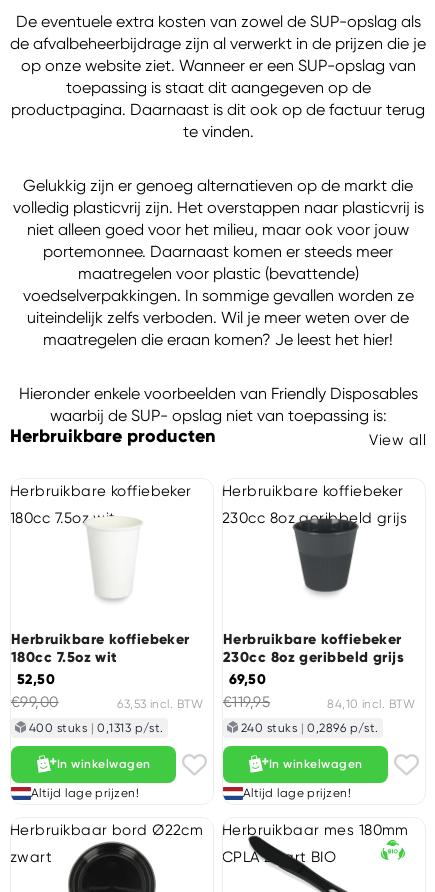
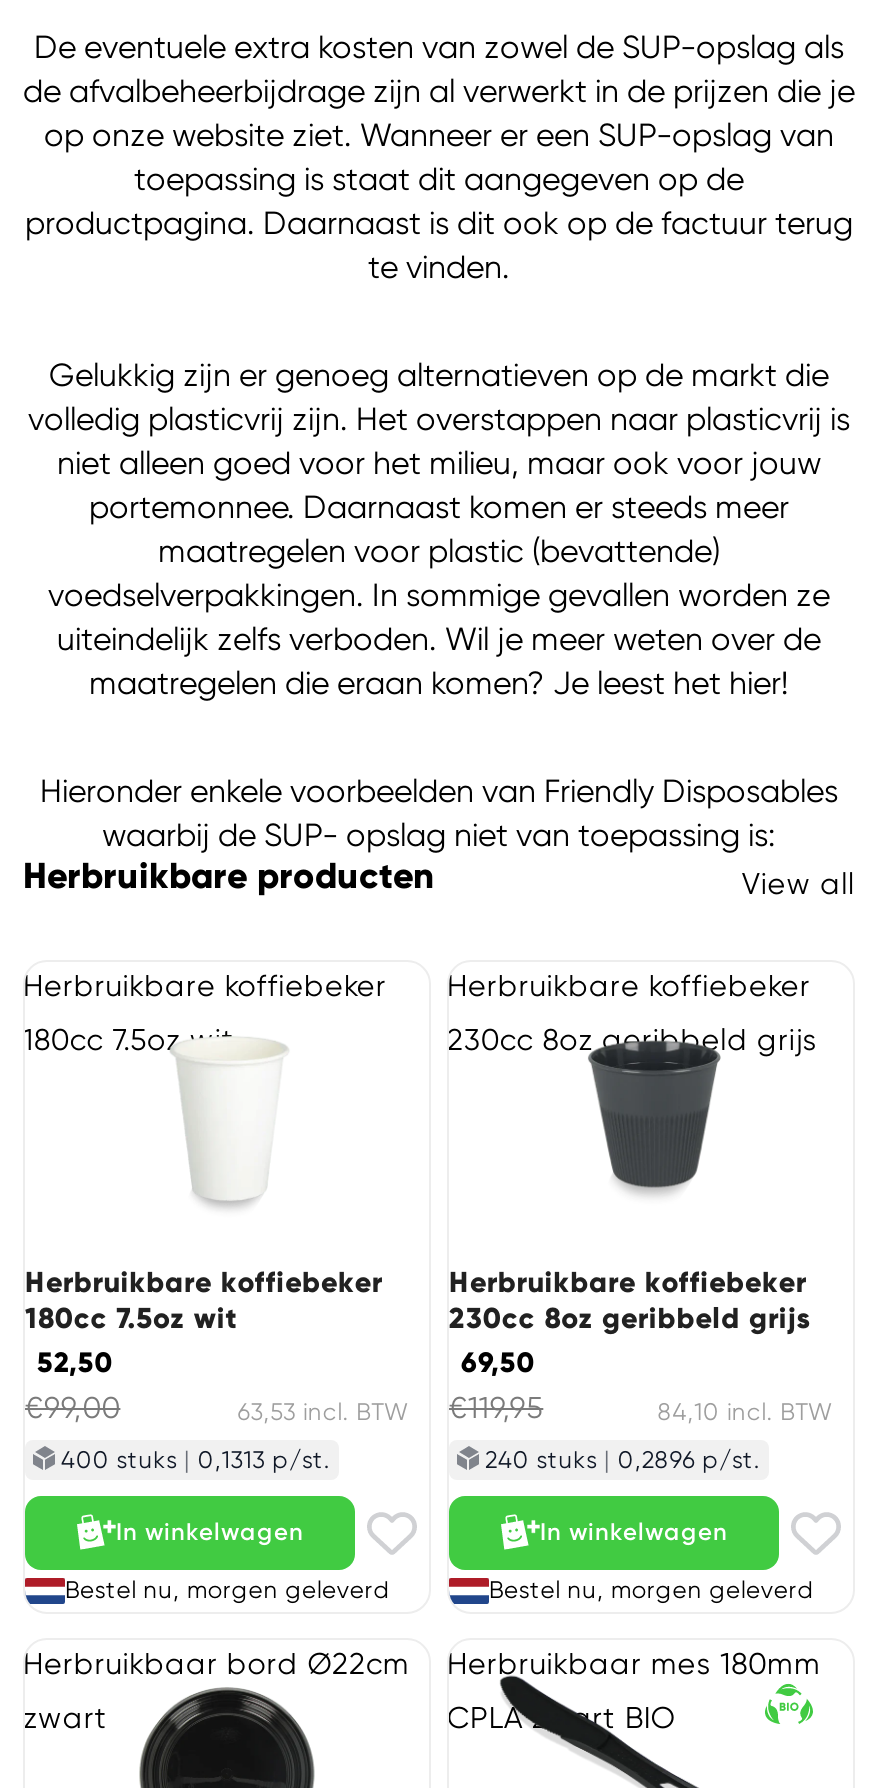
[31,786,139,800] Altijd lage prijzen! -> [65,1576,390,1604] Bestel nu, morgen geleverd
[243,786,351,800] Altijd lage prijzen! -> [489,1576,814,1604] Bestel nu, morgen geleverd

